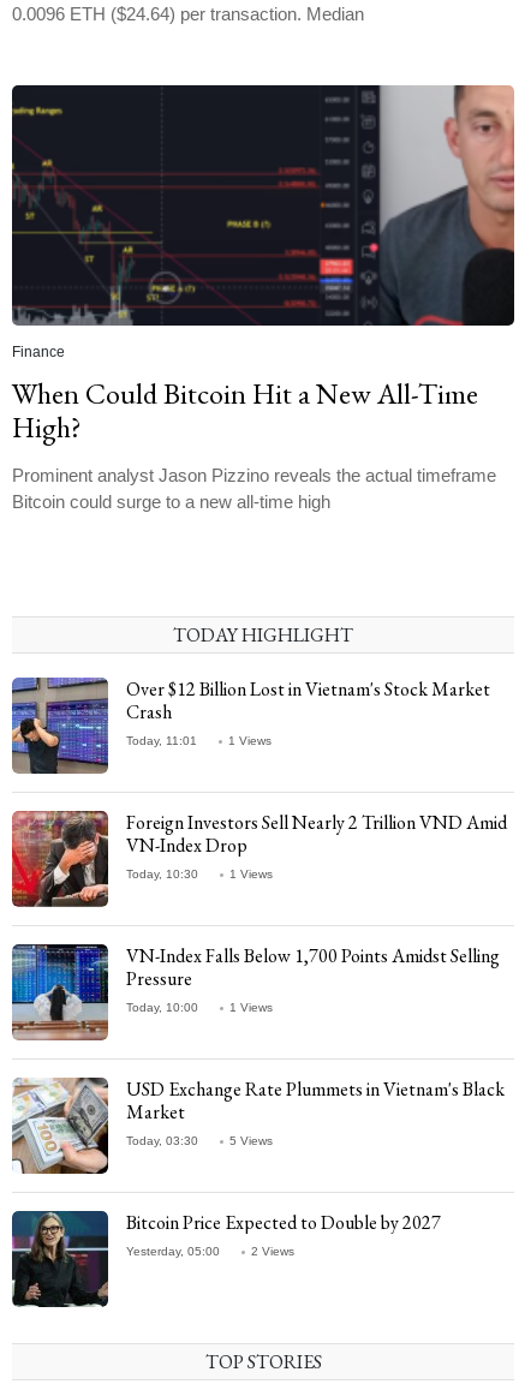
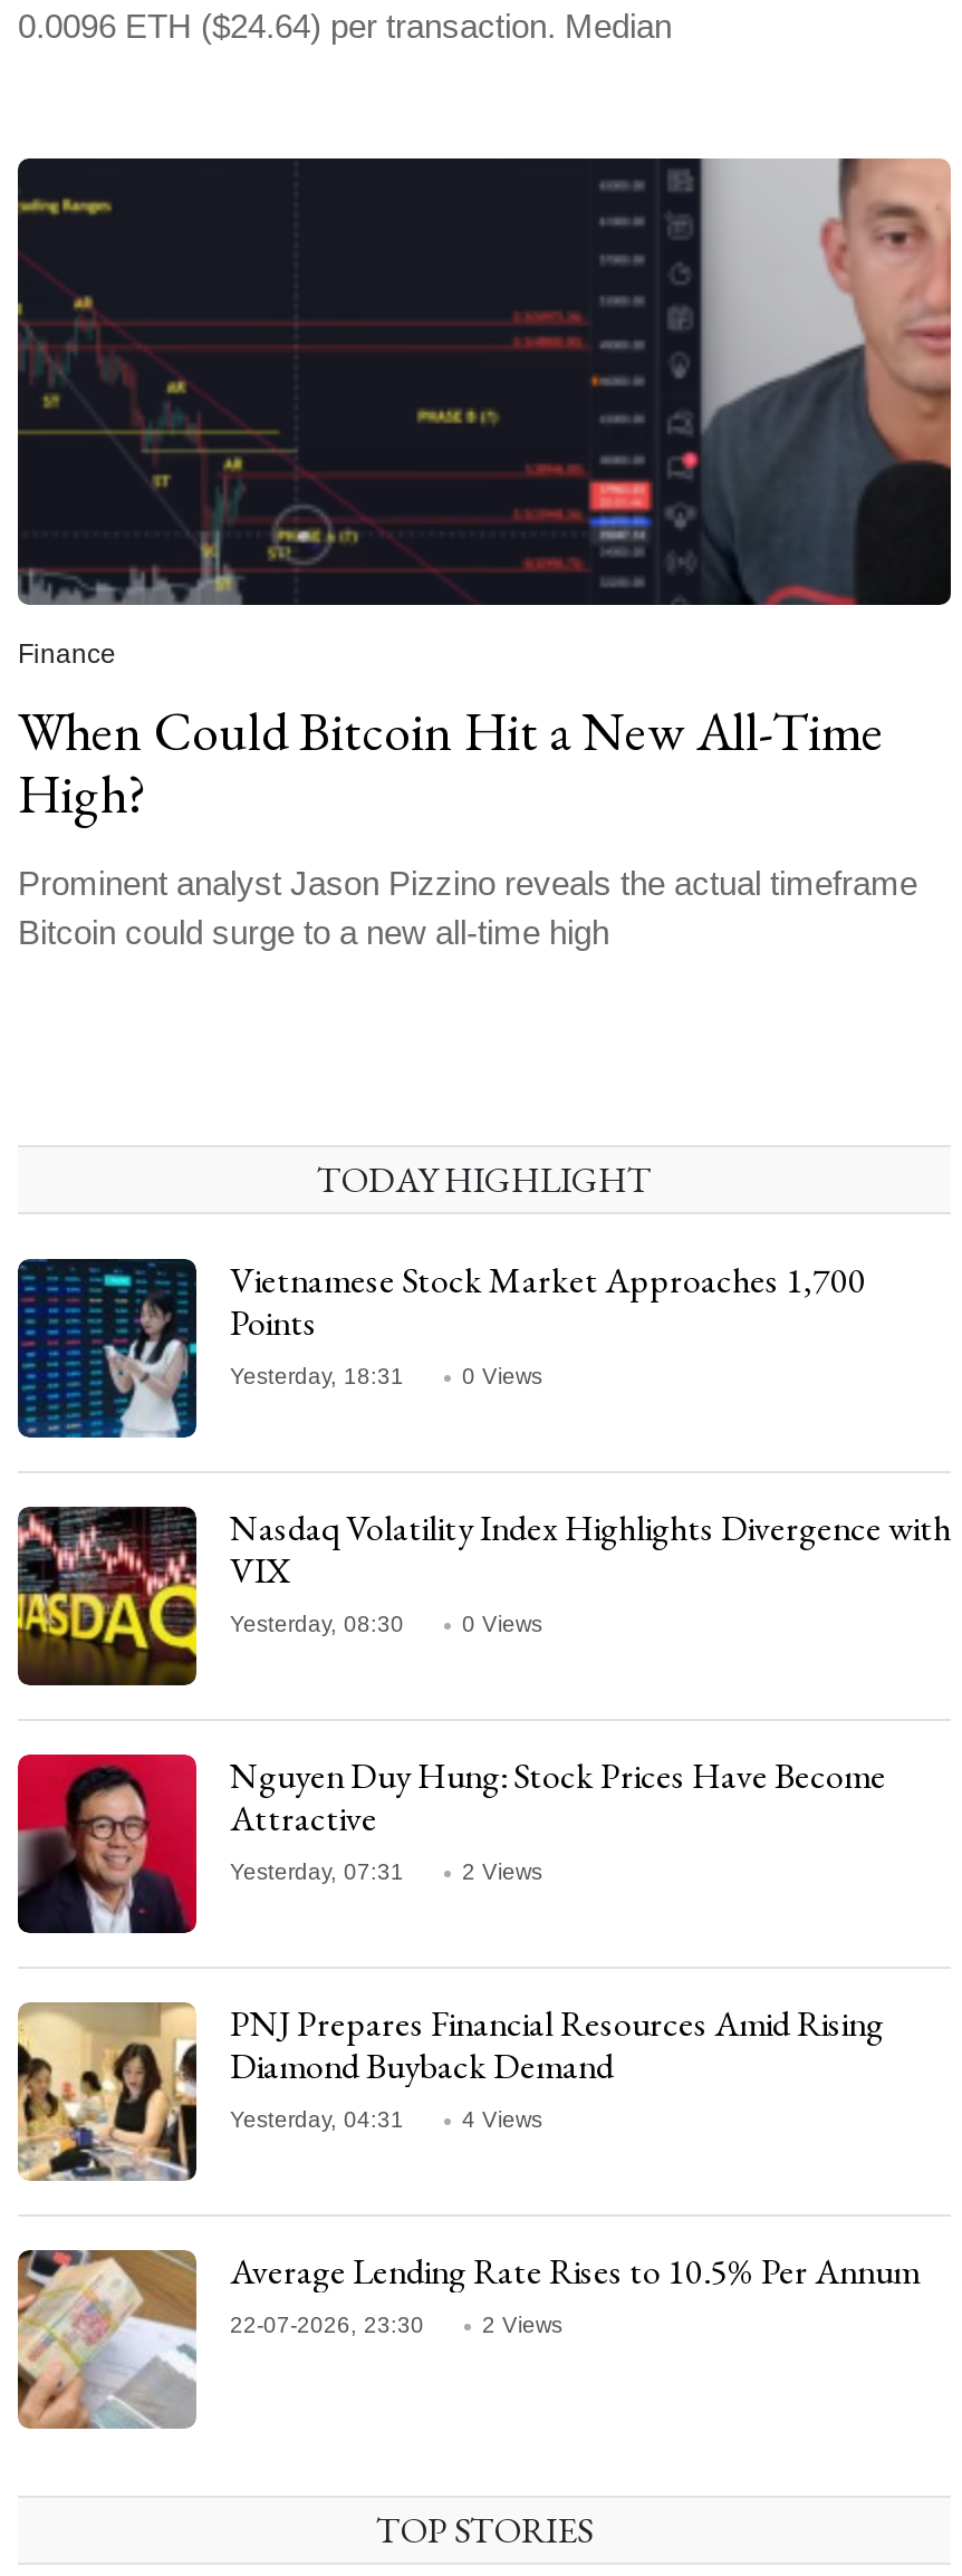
[11,676,490,775] [image] | Over $12 Billion Lost in Vietnam's Stock Market | Crash | Today, 11:01 | 1 Views -> [16,1257,866,1440] [image] | Vietnamese Stock Market Approaches 1,700 | Points | Yesterday, 18:31 | 0 Views
[11,810,507,907] [image] | Foreign Investors Sell Nearly 2 Trillion VND Amid | VN-Index Drop | Today, 10:30 | 1 Views -> [16,1505,951,1685] [image] | Nasdaq Volatility Index Highlights Divergence with | VIX | Yesterday, 08:30 | 0 Views
[11,943,500,1042] [image] | VN-Index Falls Below 1,700 Points Amidst Selling | Pressure | Today, 10:00 | 1 Views -> [16,1752,886,1935] [image] | Nguyen Duy Hung: Stock Prices Have Become | Attractive | Yesterday, 07:31 | 2 Views
[11,1076,505,1175] [image] | USD Exchange Rate Plummets in Vietnam's Black | Market | Today, 03:30 | 5 Views -> [16,2000,884,2183] [image] | PNJ Prepares Financial Resources Amid Rising | Diamond Buyback Demand | Yesterday, 04:31 | 4 Views
[11,1210,441,1308] [image] | Bitcoin Price Expected to Double by 2027 | Yesterday, 05:00 -> [16,2248,920,2431] [image] | Average Lending Rate Rises to 10.5% Per Annum | 22-07-2026, 23:30

